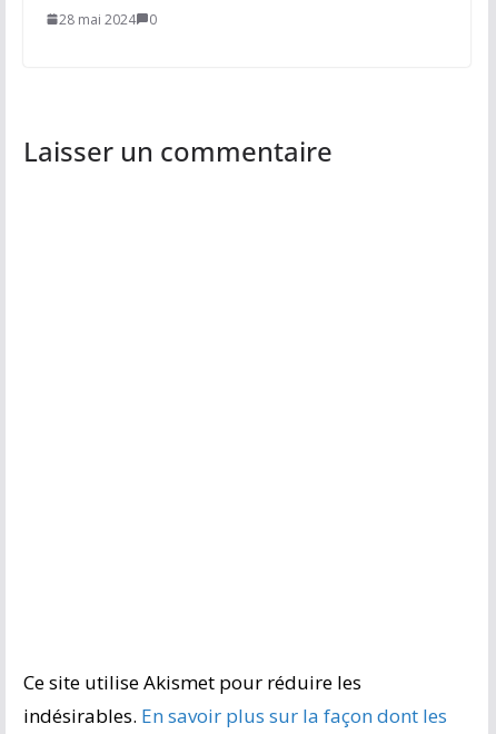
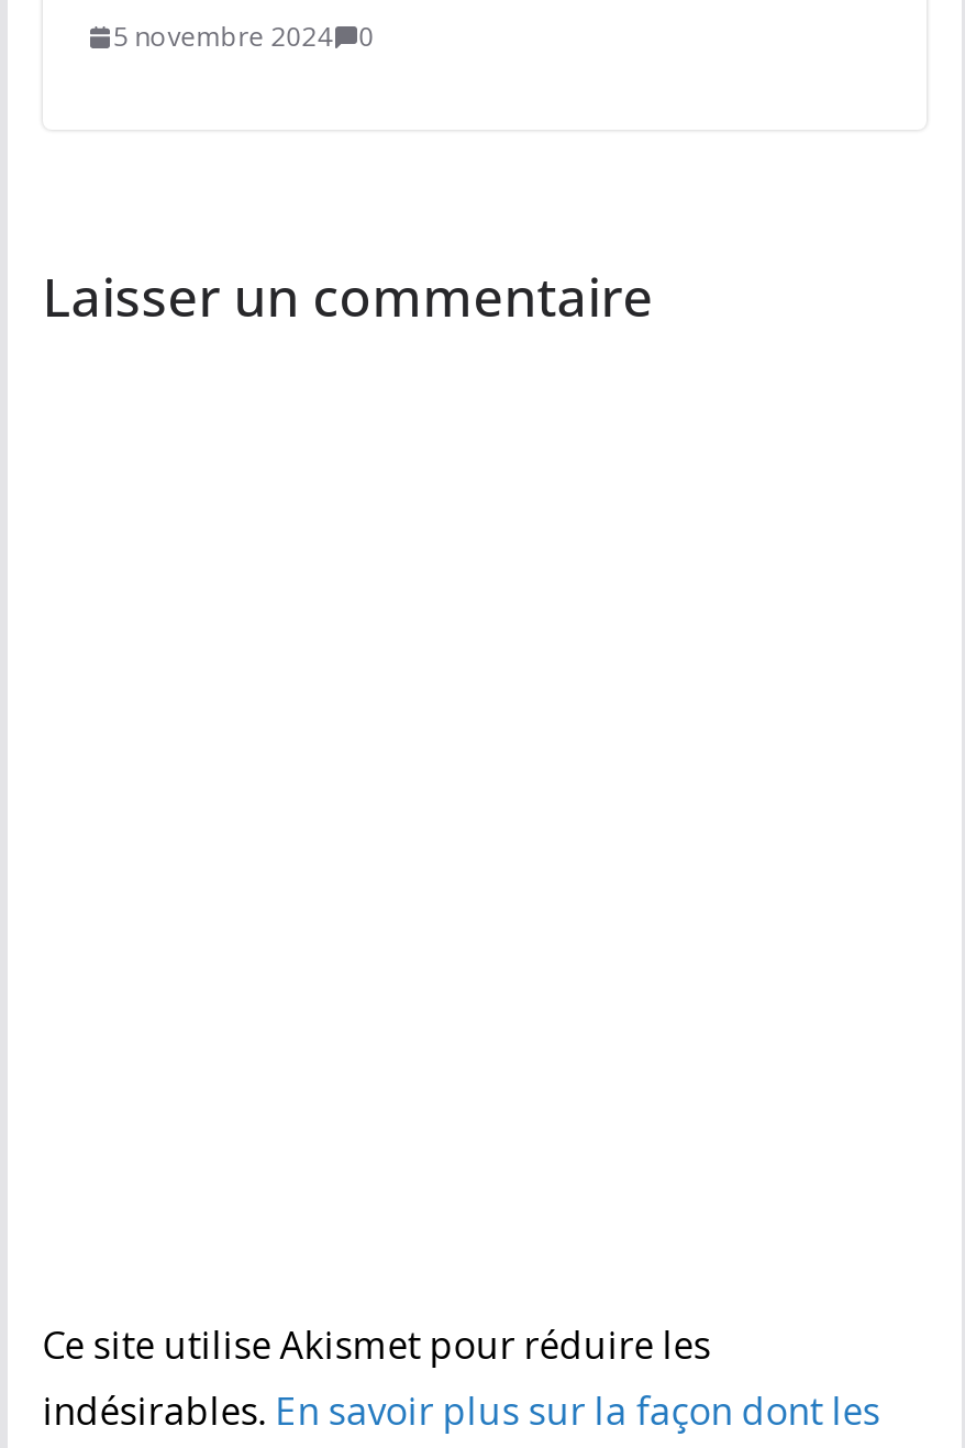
[59,10,156,29] 28 mai 2024 0 -> [113,18,374,56] 5 novembre 2024 0

